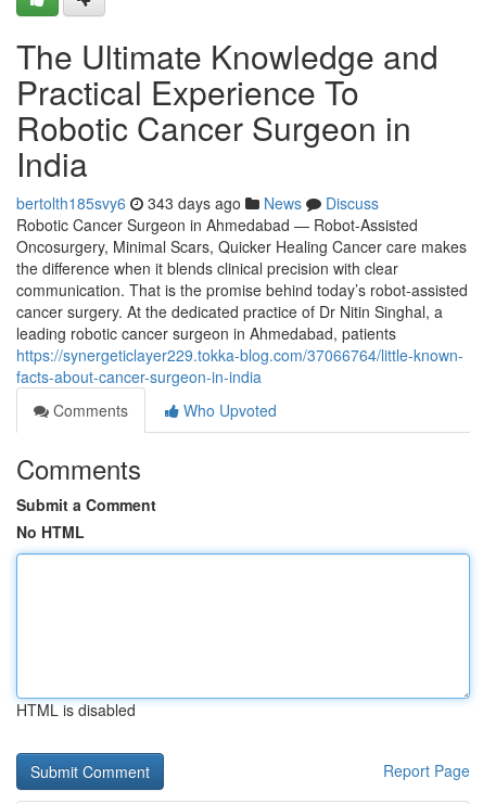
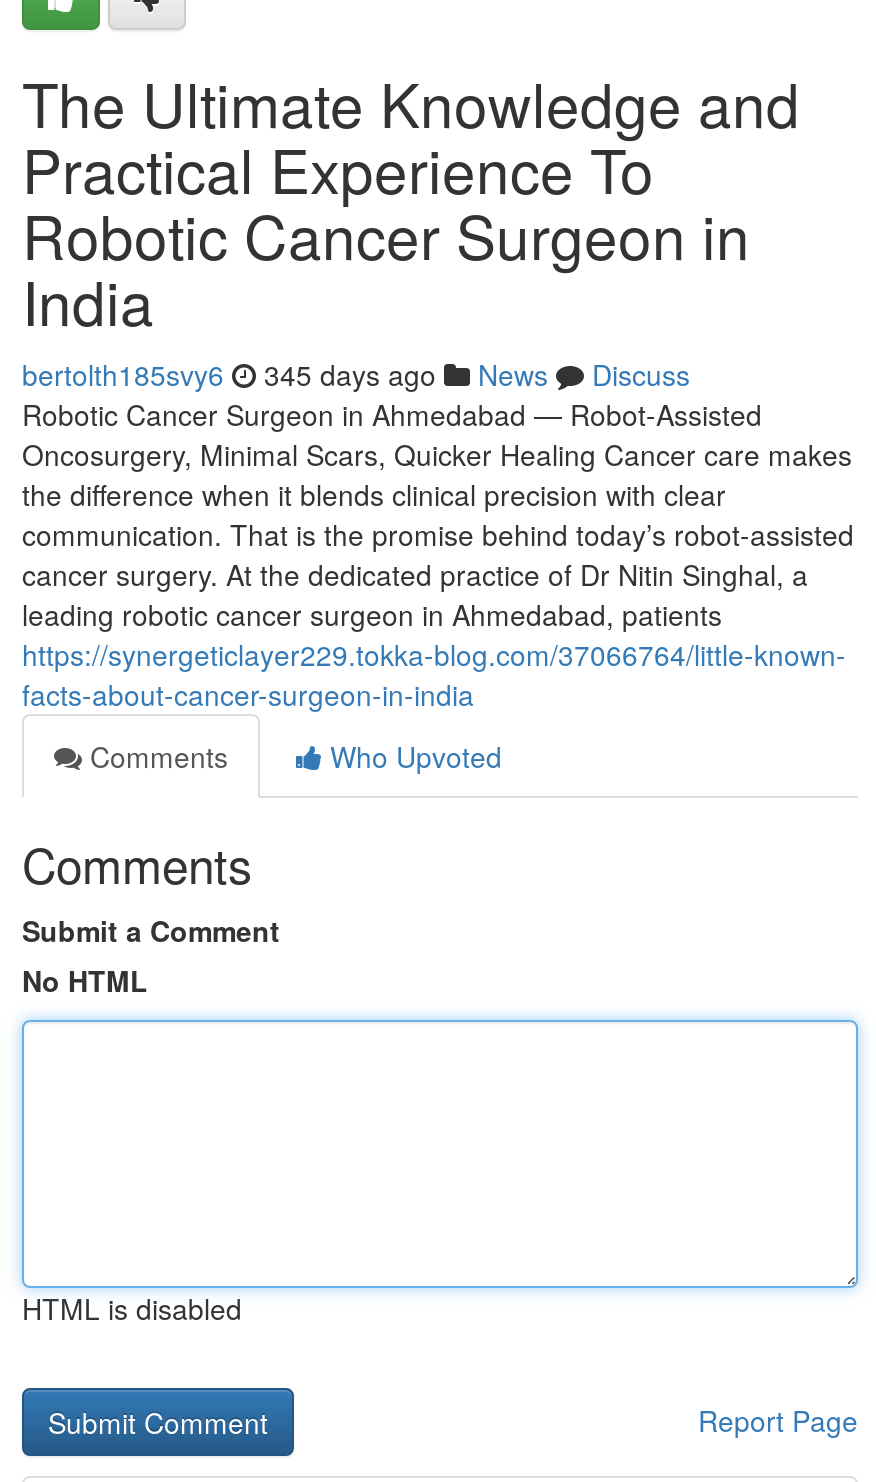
[16,192,379,214] bertolth185svy6 343 days ago News Discuss -> [22,354,690,394] bertolth185svy6 345 days ago News Discuss

